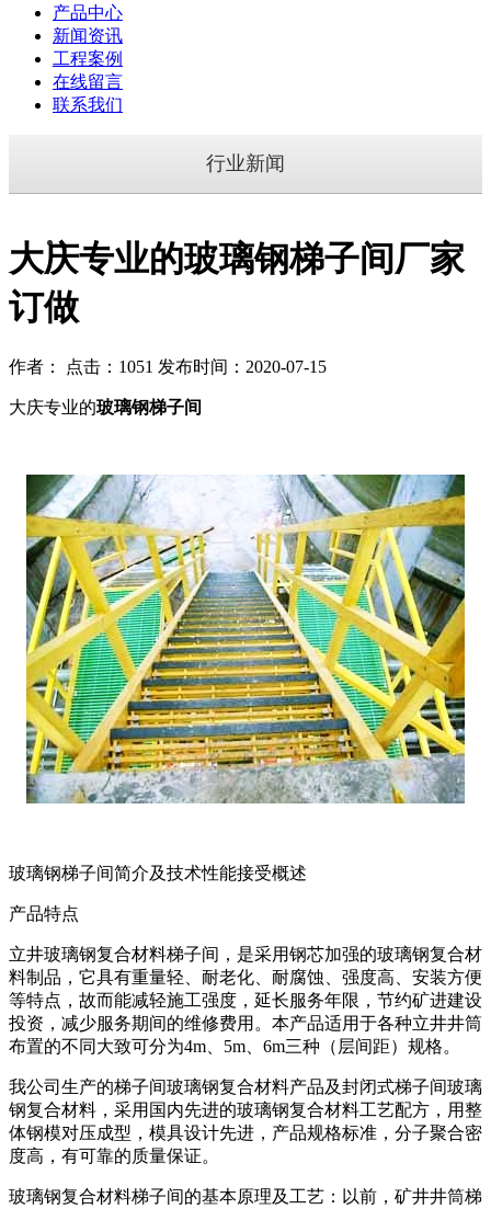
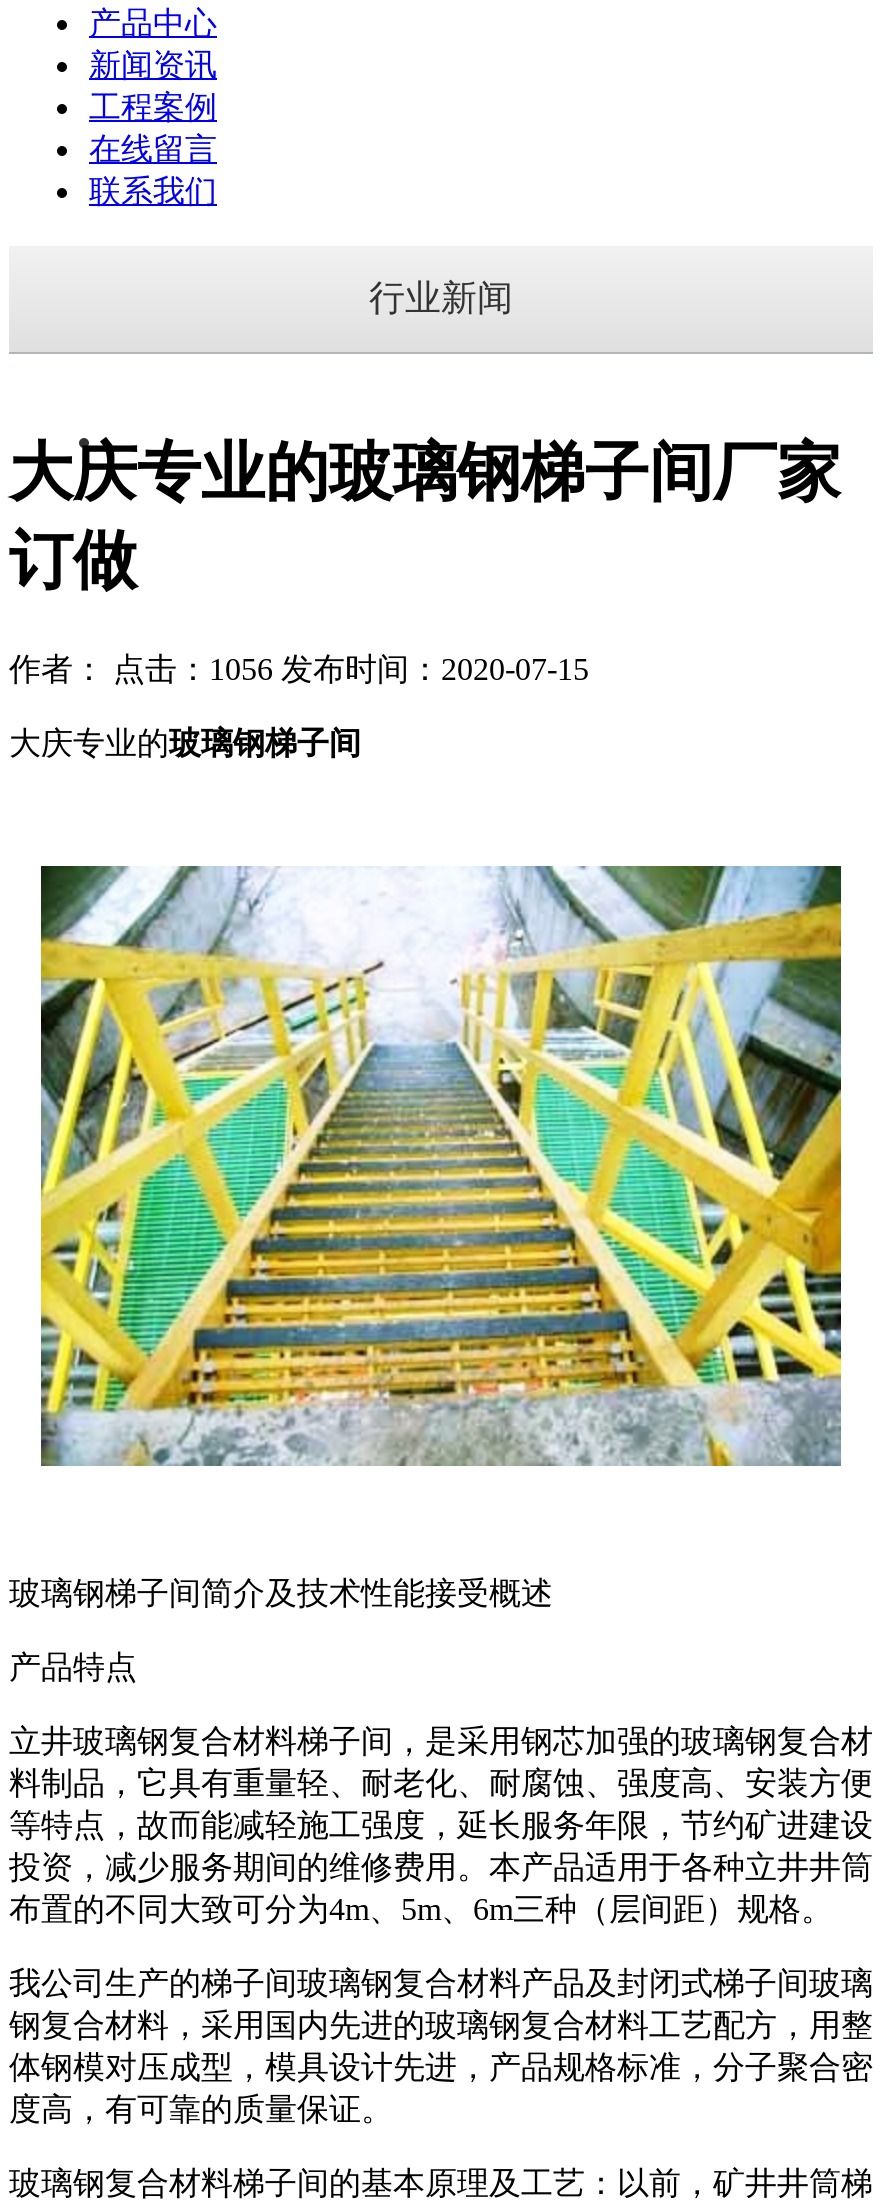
[9,357,327,376] 作者： 点击：1051 发布时间：2020-07-15 -> [9,652,589,686] 作者： 点击：1056 发布时间：2020-07-15

